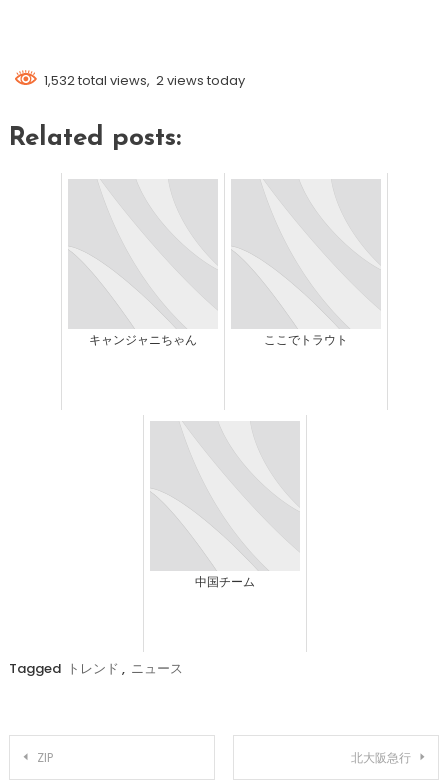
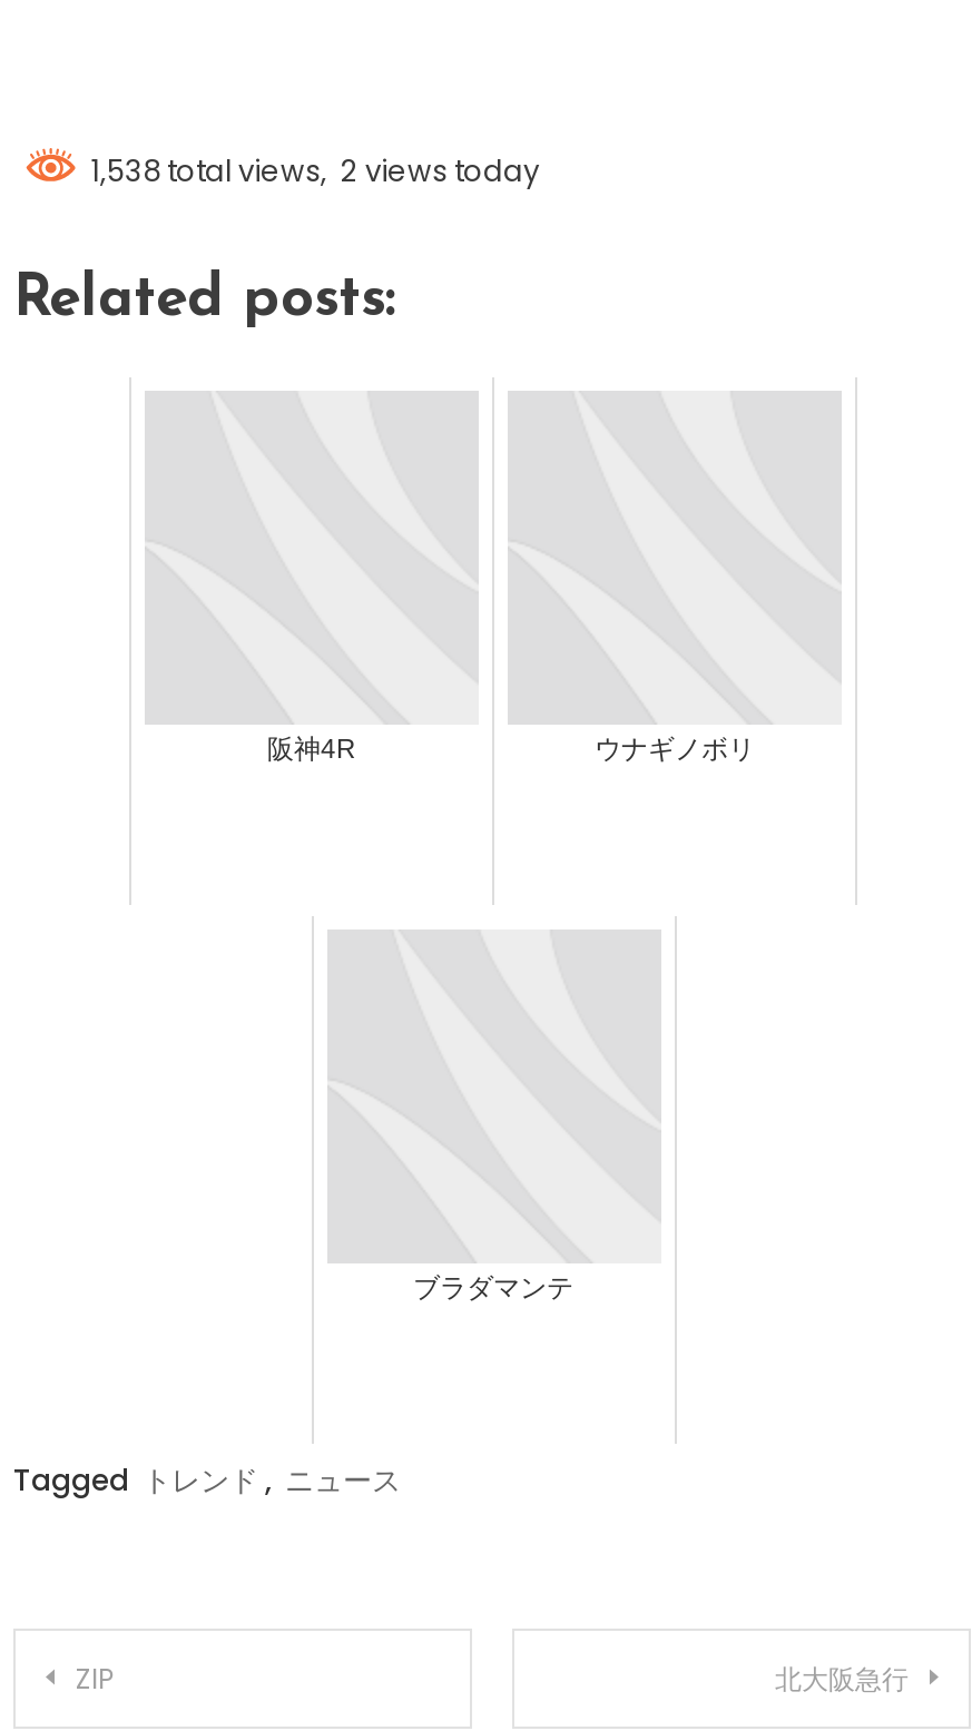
[38,71,245,90] 1,532 total views, 2 views today -> [78,150,539,193] 1,538 total views, 2 views today
[89,333,348,347] キャンジャニちゃん | ここでトラウト -> [267,734,755,766] 阪神4R | ウナギノボリ
[194,575,254,589] 中国チーム -> [413,1273,573,1304] ブラダマンテ

